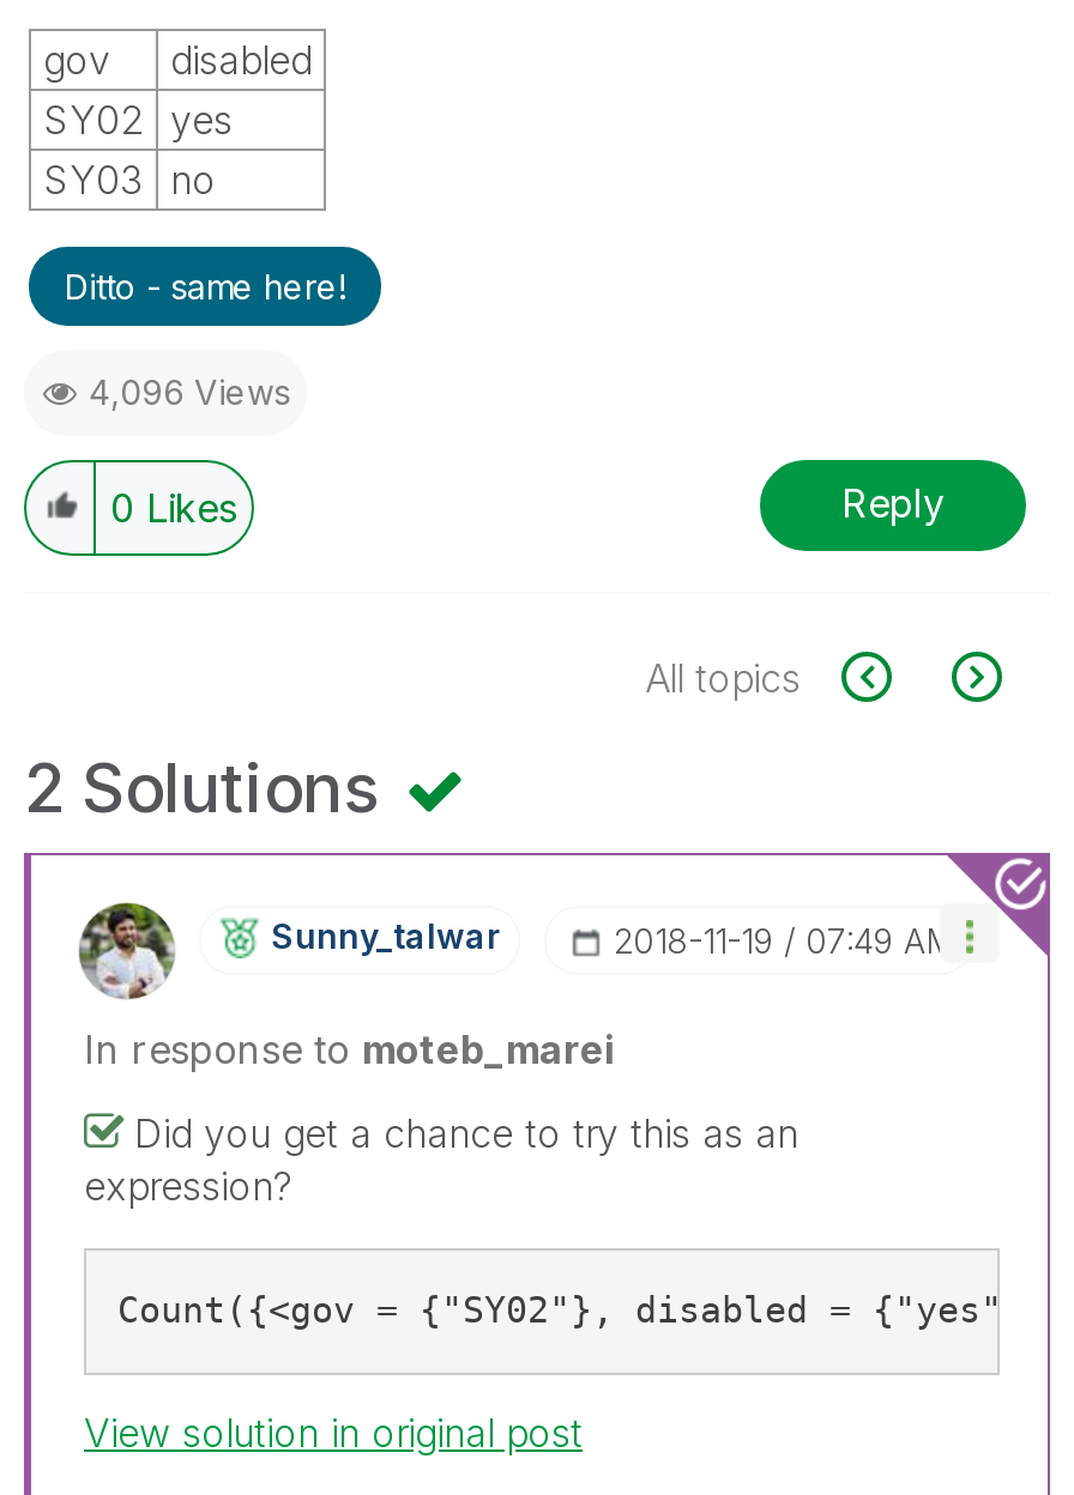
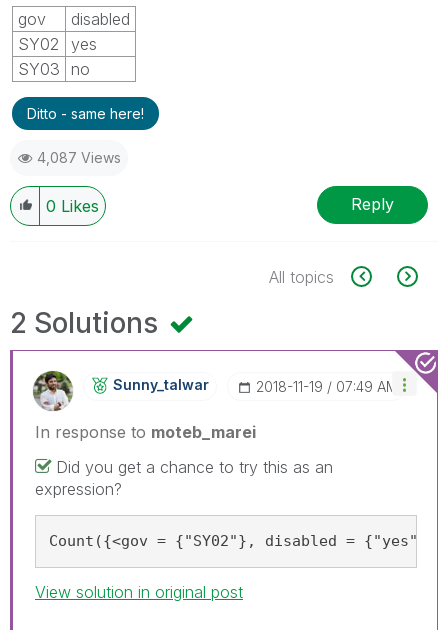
[89,370,290,411] 4,096 Views -> [37,148,121,165] 4,087 Views

